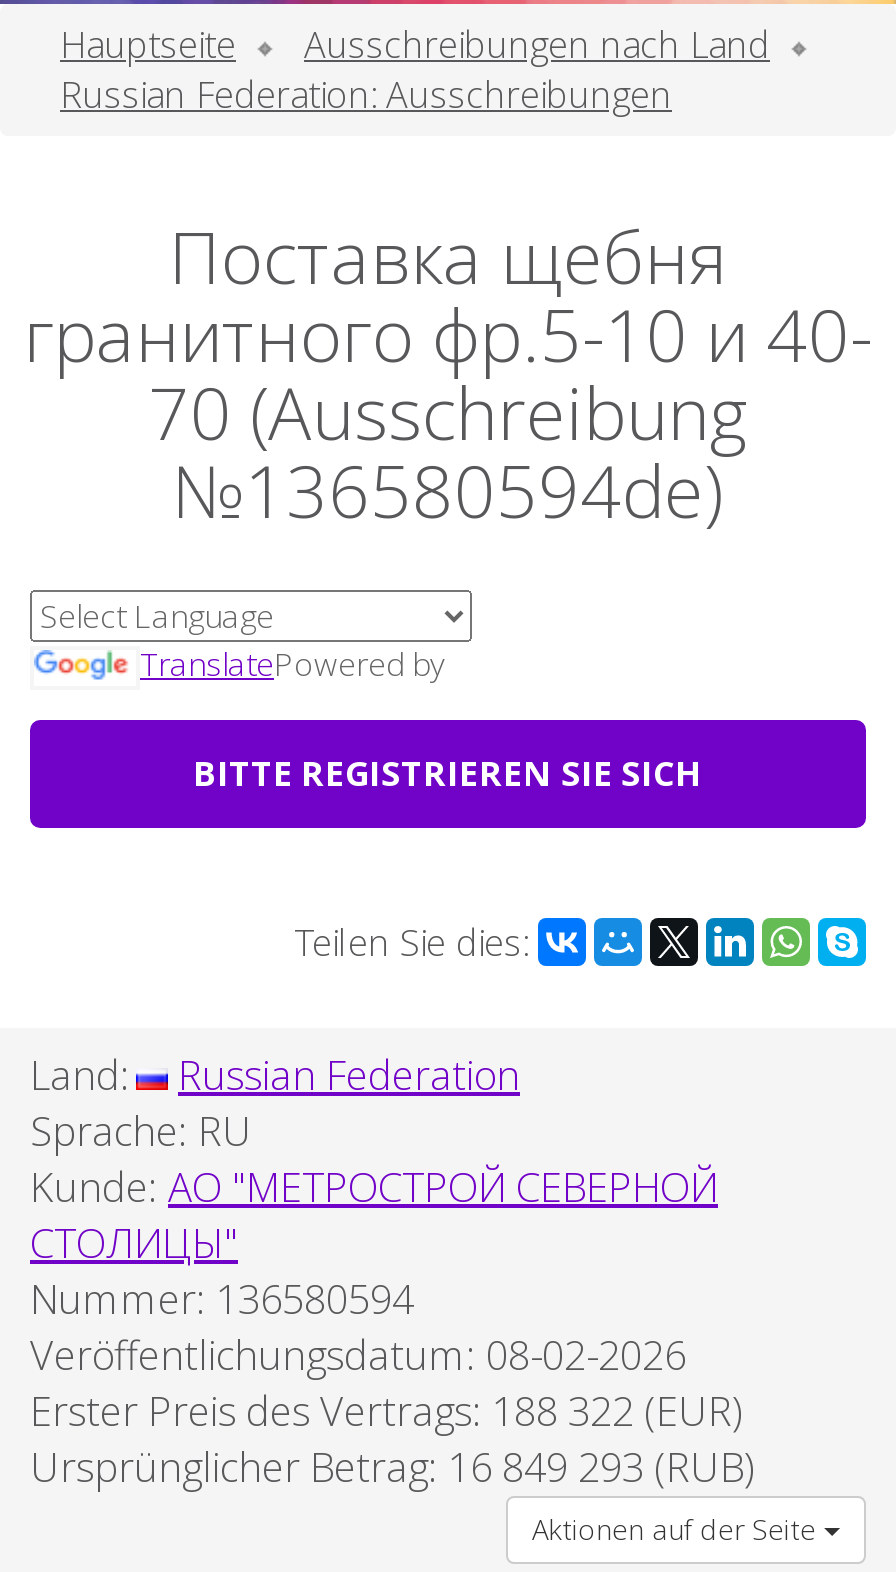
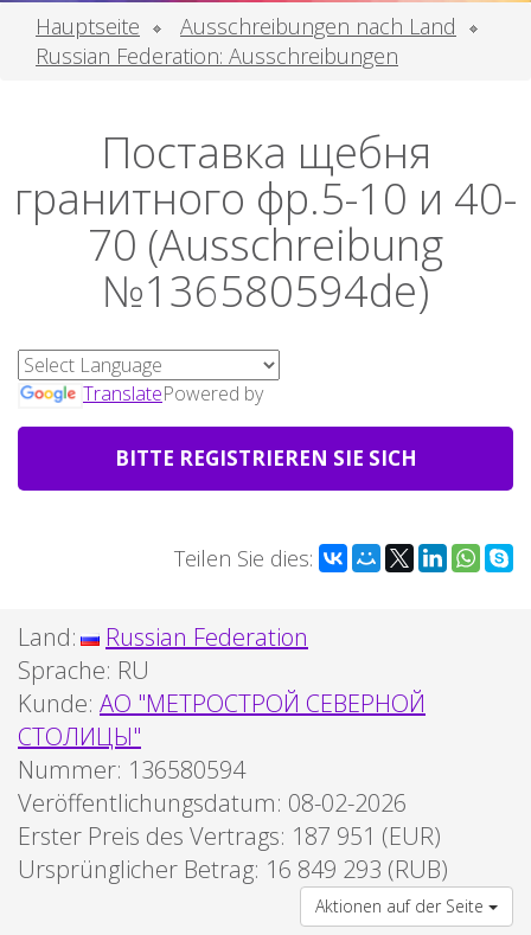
[30,1384,744,1438] Erster Preis des Vertrags: 188 322 (EUR) -> [18,820,441,852] Erster Preis des Vertrags: 187 951 (EUR)

